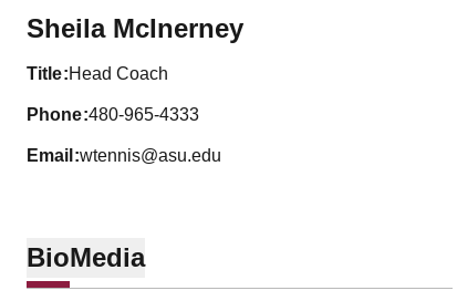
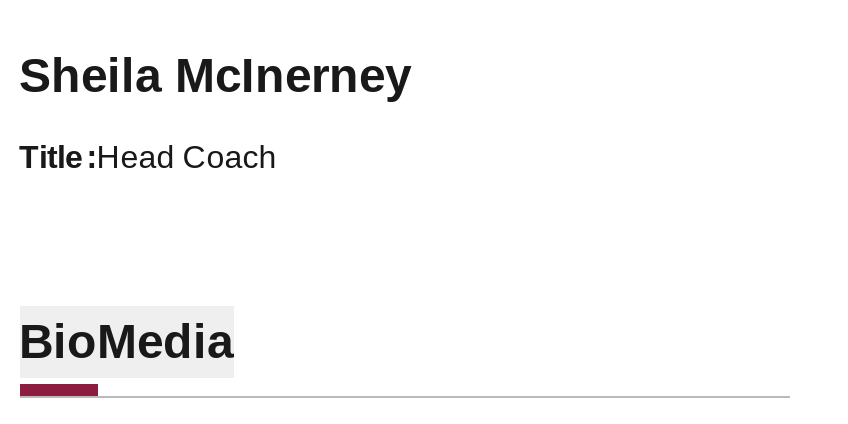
[38,105,222,165] phone 480-965-4333 | email wtennis@asu.edu -> none

